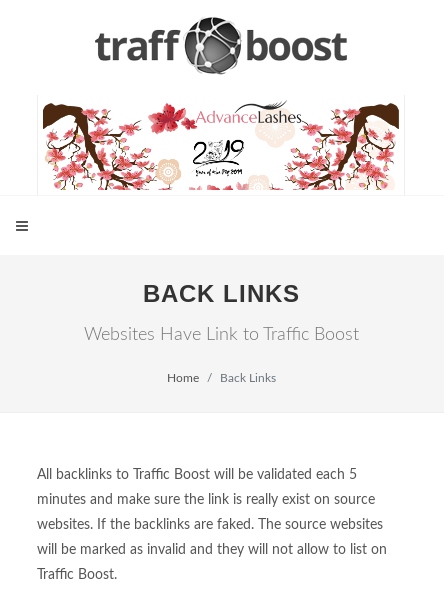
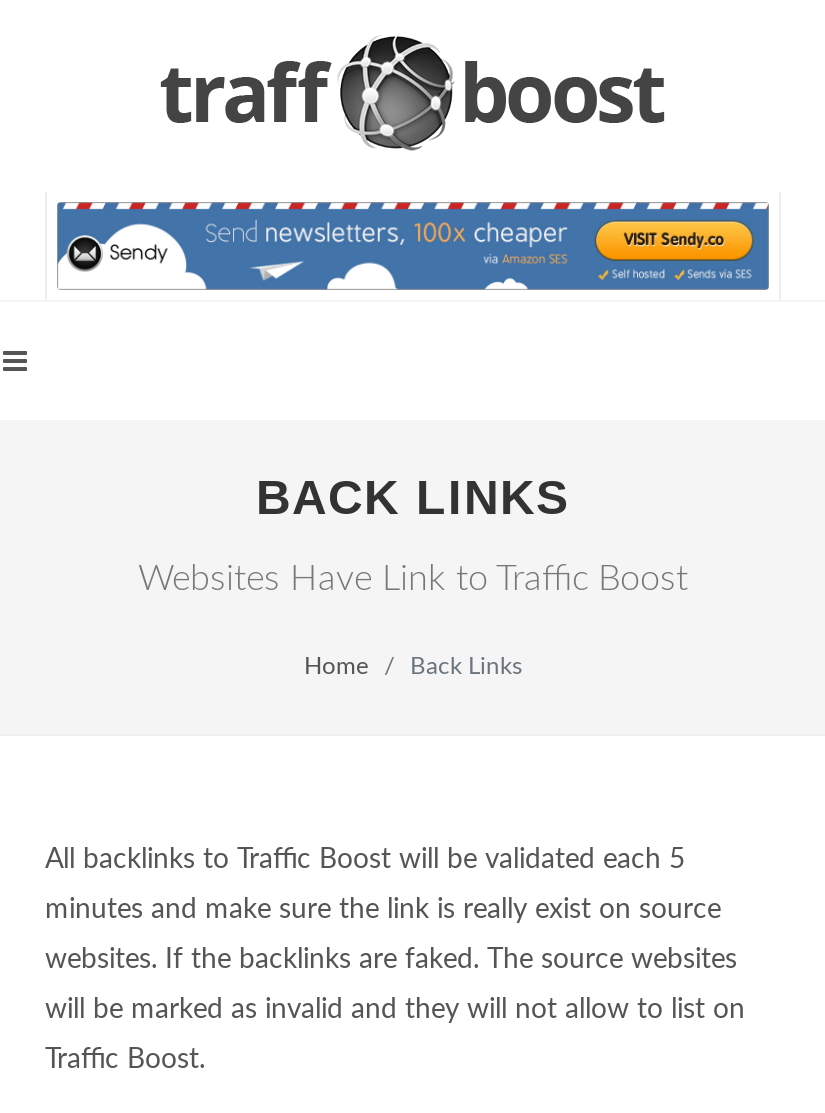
[42,100,400,191] [image] -> [55,200,771,292] [image]

